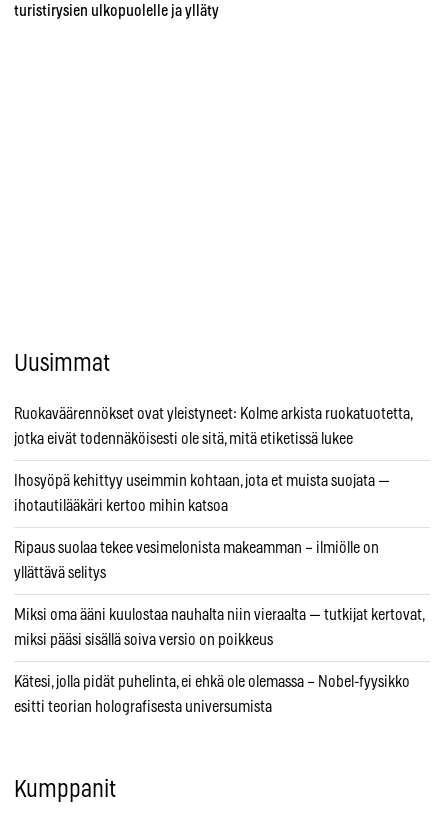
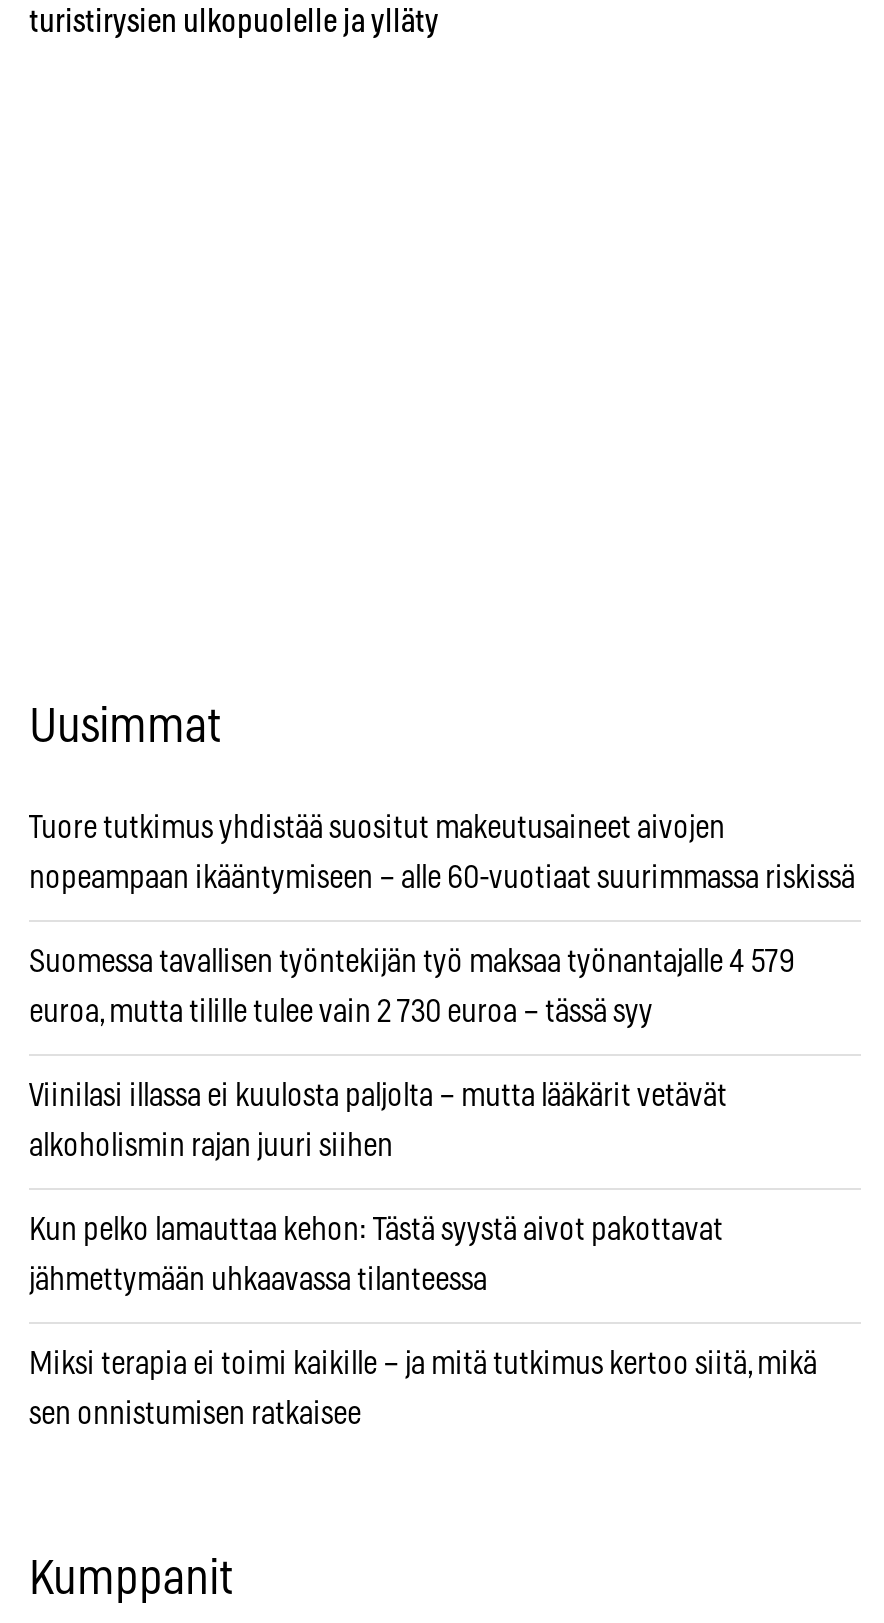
[14,406,412,422] Ruokaväärennökset ovat yleistyneet: Kolme arkista ruokatuotetta, -> [29,812,725,844] Tuore tutkimus yhdistää suositut makeutusaineet aivojen
[14,431,353,447] jotka eivät todennäköisesti ole sitä, mitä etiketissä lukee -> [29,862,855,894] nopeampaan ikääntymiseen – alle 60-vuotiaat suurimmassa riskissä
[14,473,390,489] Ihosyöpä kehittyy useimmin kohtaan, jota et muista suojata — -> [29,946,795,978] Suomessa tavallisen työntekijän työ maksaa työnantajalle 4 579
[14,498,228,514] ihotautilääkäri kertoo mihin katsoa -> [29,996,653,1028] euroa, mutta tilille tulee vain 2 730 euroa – tässä syy
[14,540,379,556] Ripaus suolaa tekee vesimelonista makeamman – ilmiölle on -> [29,1080,727,1112] Viinilasi illassa ei kuulosta paljolta – mutta lääkärit vetävät
[14,565,106,581] yllättävä selitys -> [29,1130,393,1162] alkoholismin rajan juuri siihen
[14,607,424,623] Miksi oma ääni kuulostaa nauhalta niin vieraalta — tutkijat kertovat, -> [29,1214,723,1246] Kun pelko lamauttaa kehon: Tästä syystä aivot pakottavat
[14,632,273,648] miksi pääsi sisällä soiva versio on poikkeus -> [29,1264,487,1296] jähmettymään uhkaavassa tilanteessa
[14,674,410,690] Kätesi, jolla pidät puhelinta, ei ehkä ole olemassa – Nobel-fyysikko -> [29,1348,817,1380] Miksi terapia ei toimi kaikille – ja mitä tutkimus kertoo siitä, mikä
[14,699,272,715] esitti teorian holografisesta universumista -> [29,1398,361,1430] sen onnistumisen ratkaisee

